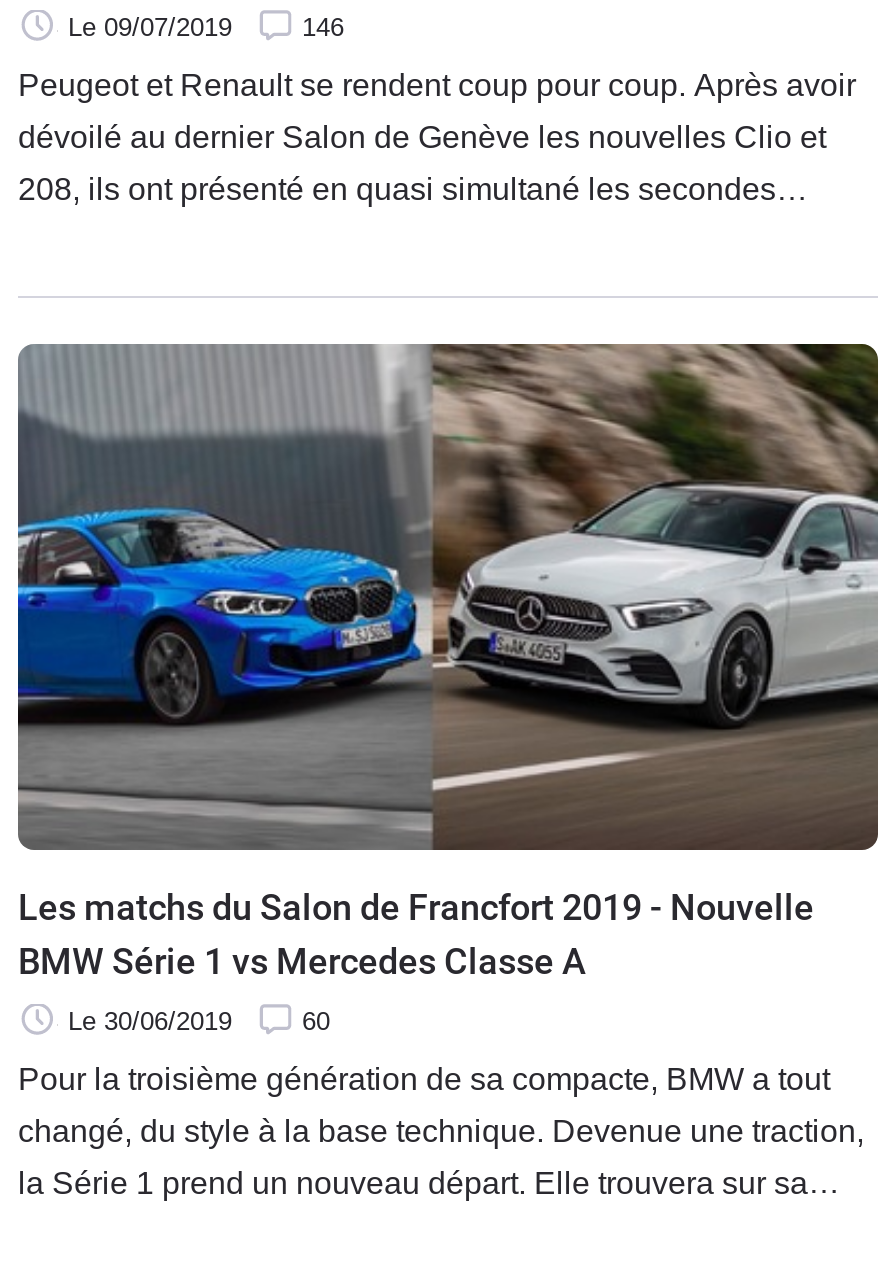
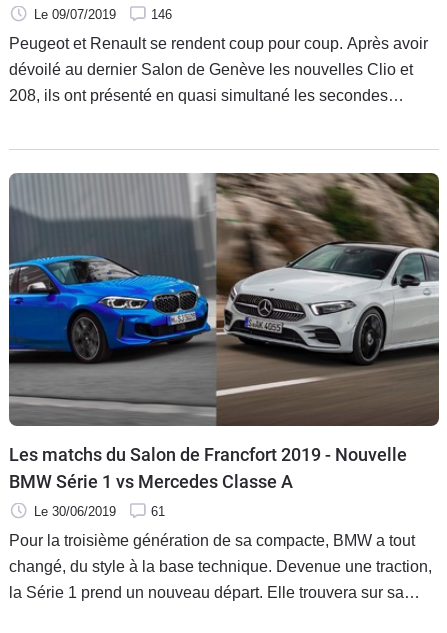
[302,1006,330,1036] 60 -> [151,504,165,519] 61

